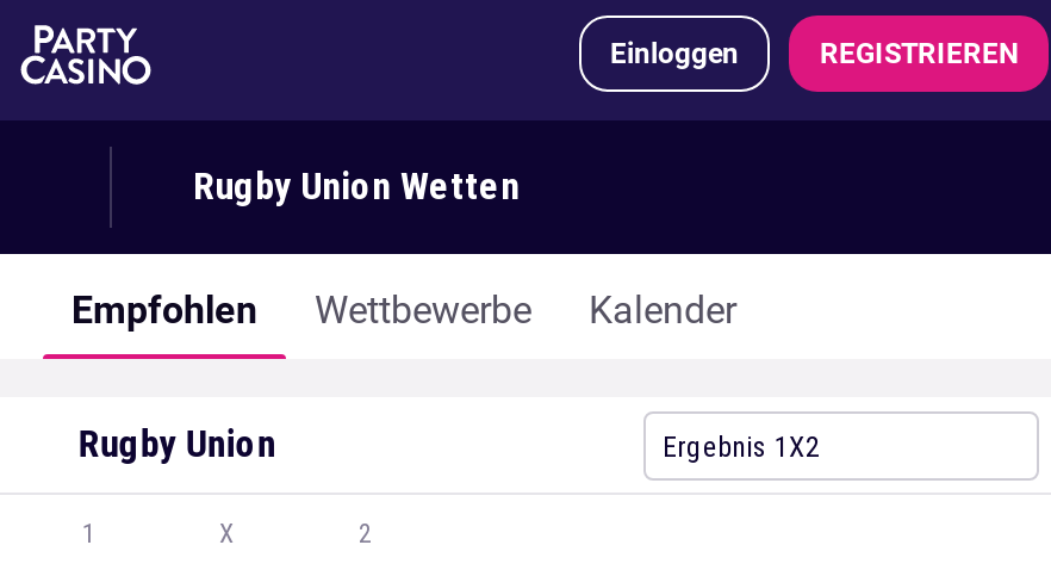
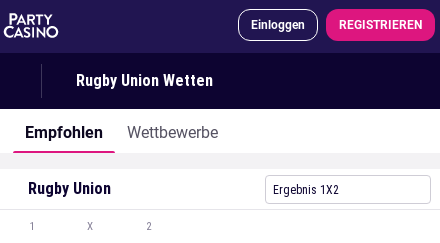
[589,287,736,333] Kalender -> none

